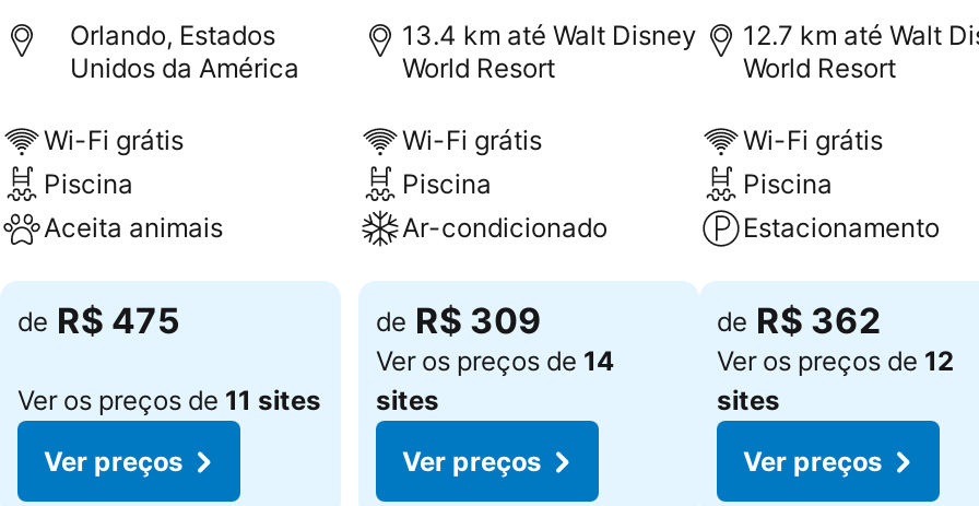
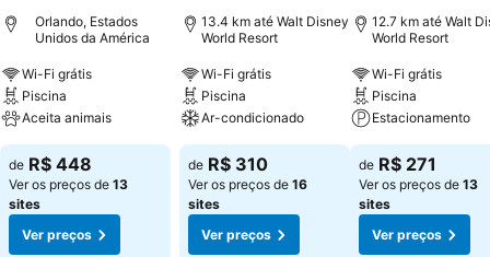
[17,298,321,416] de R$ 475 | Ver os preços de 11 sites -> [9,153,128,212] de R$ 448 | Ver os preços de 13 | sites
[376,298,542,342] de R$ 309 -> [188,153,268,175] de R$ 310
[717,298,881,342] de R$ 362 -> [359,153,436,175] de R$ 271
[376,344,614,377] Ver os preços de 14 -> [188,176,307,192] Ver os preços de 16
[717,344,955,377] Ver os preços de 12 -> [359,176,478,192] Ver os preços de 13

